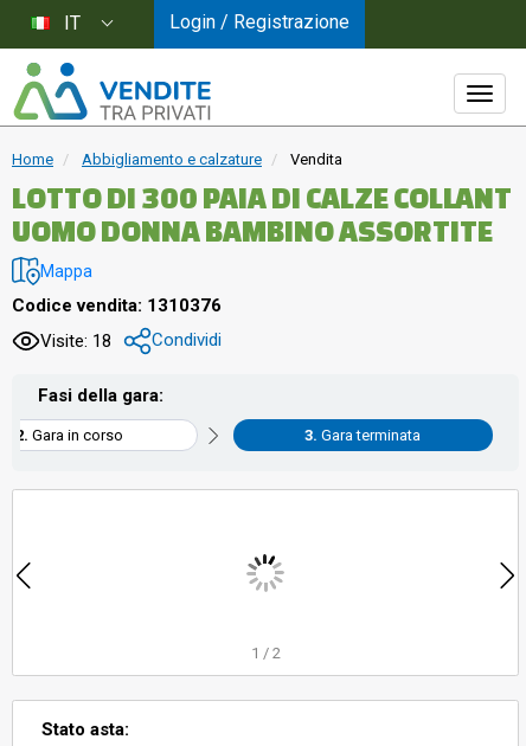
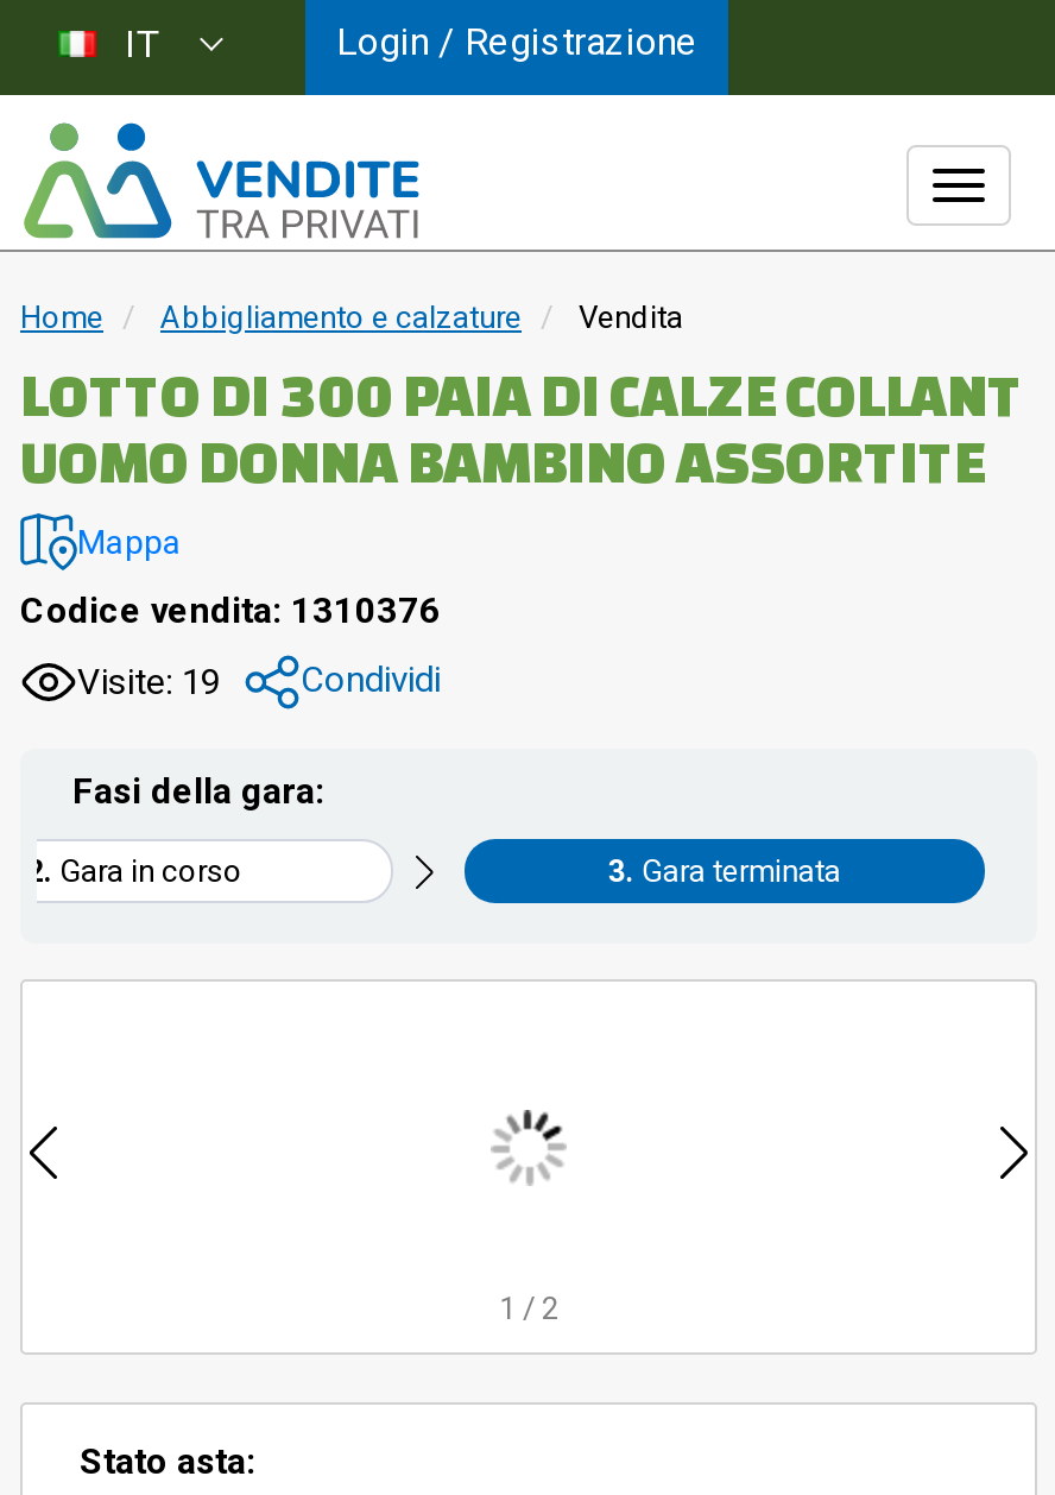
[40,329,222,351] Visite: 18 Condividi -> [77,658,441,702] Visite: 19 Condividi

